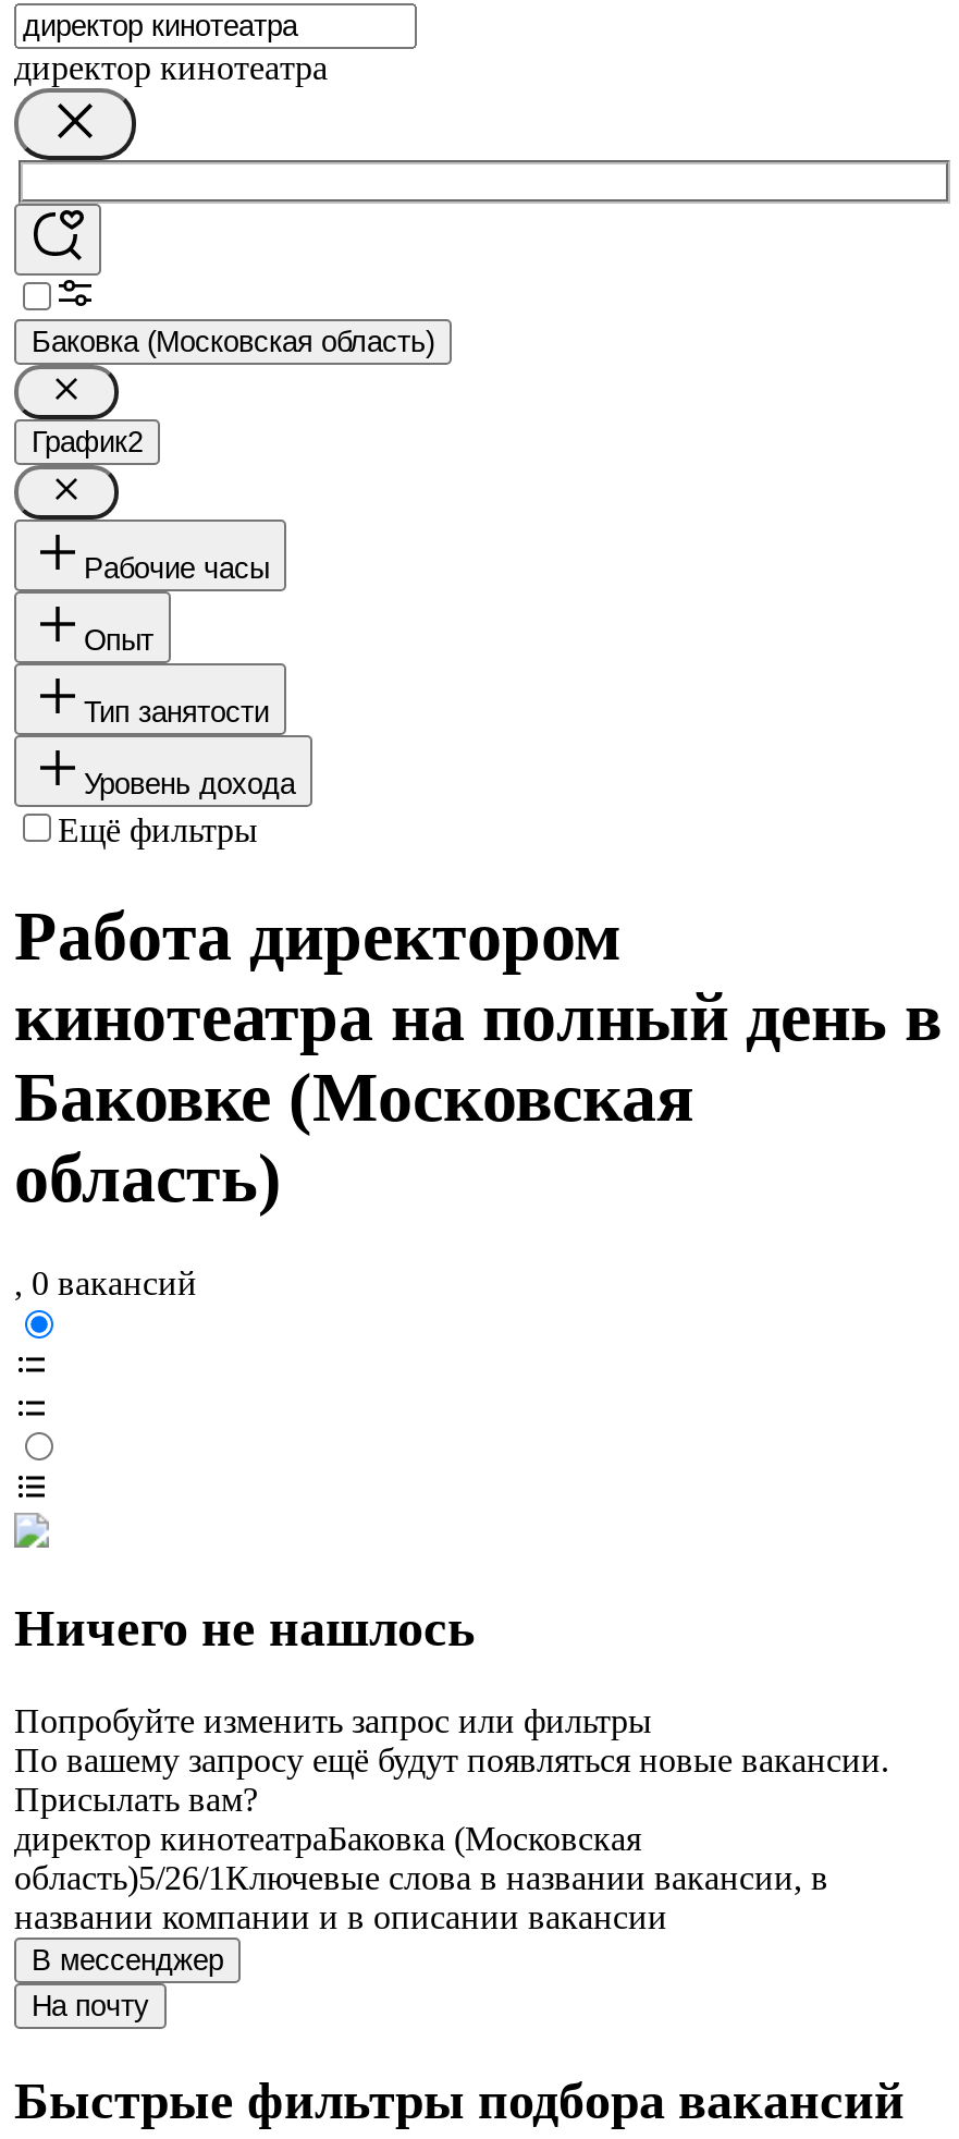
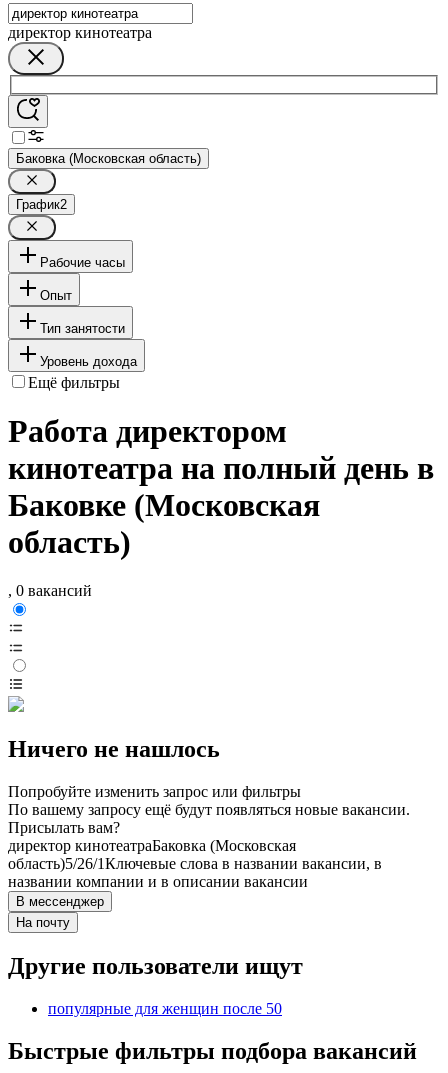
none -> [8,953,303,1017] Другие пользователи ищут | популярные для женщин после 50

